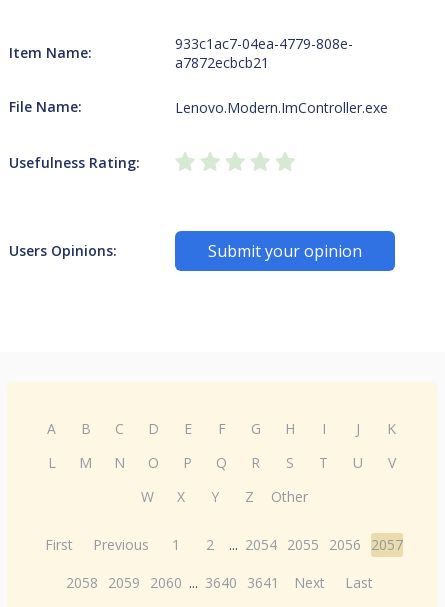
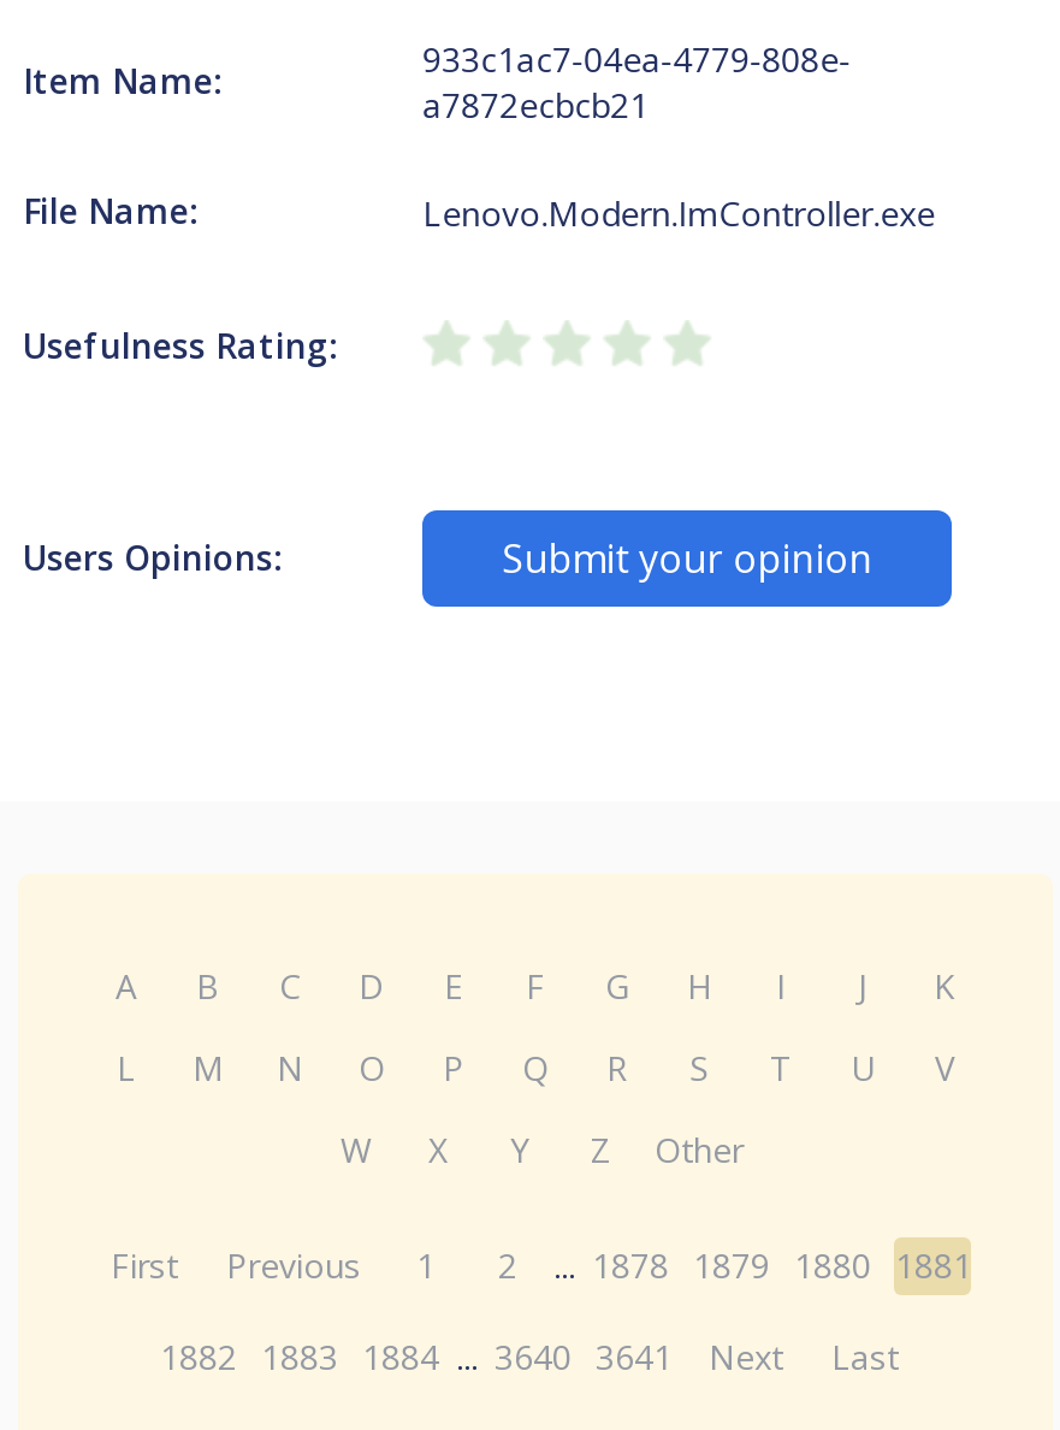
[45,535,403,554] First Previous 1 2 ... 2054 2055 2056 2057 -> [111,1242,972,1288] First Previous 1 2 ... 1878 1879 1880 1881
[66,573,373,592] 2058 2059 2060 ... 3640 3641 Next Last -> [160,1334,899,1379] 1882 1883 1884 ... 3640 3641 Next Last

